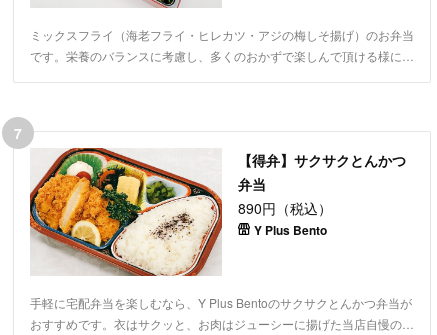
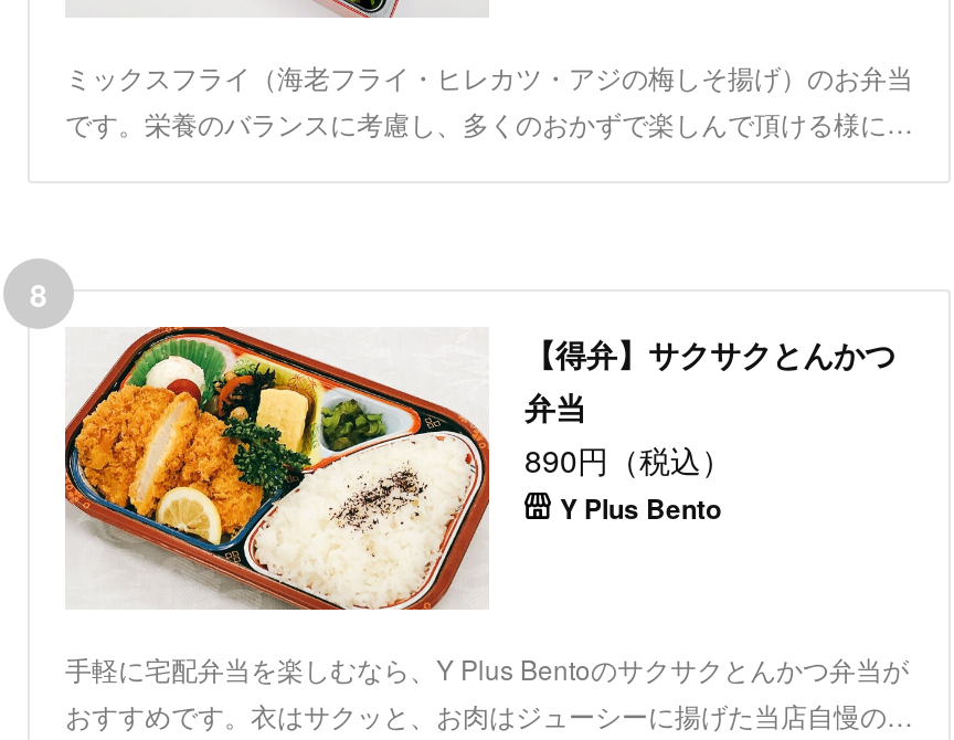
[14,123,22,143] 7 -> [30,271,47,315] 8

